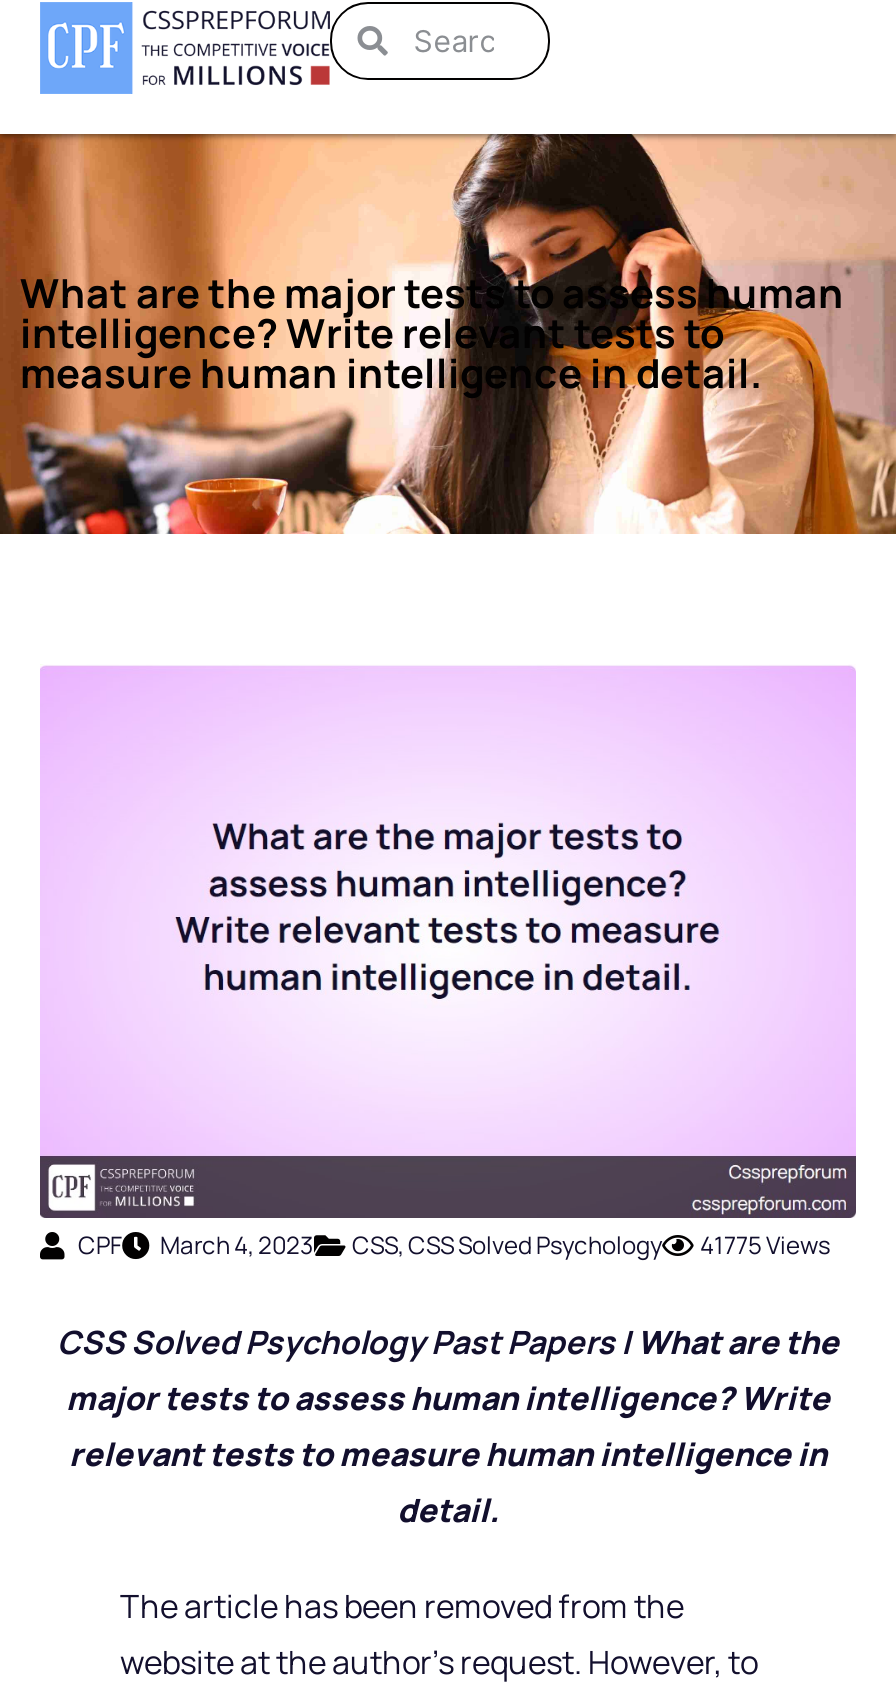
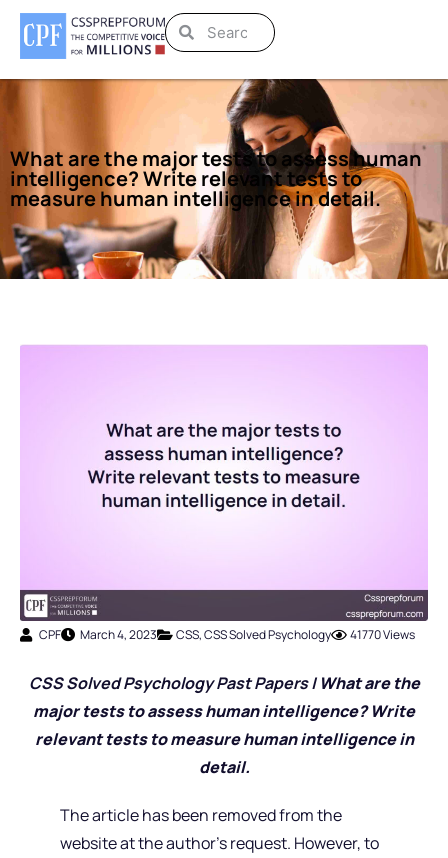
[78,1229,830,1263] CPF March 4, 2023 CSS, CSS Solved Psychology 41775 Views -> [39,626,415,643] CPF March 4, 2023 CSS, CSS Solved Psychology 41770 Views

